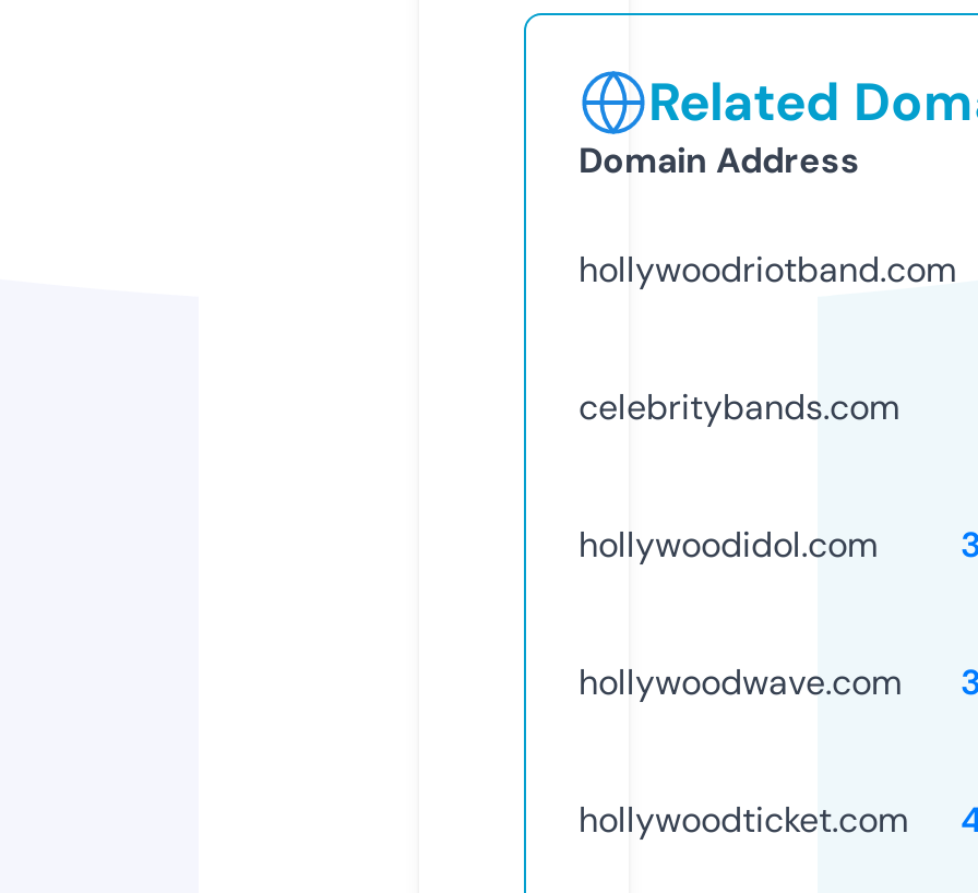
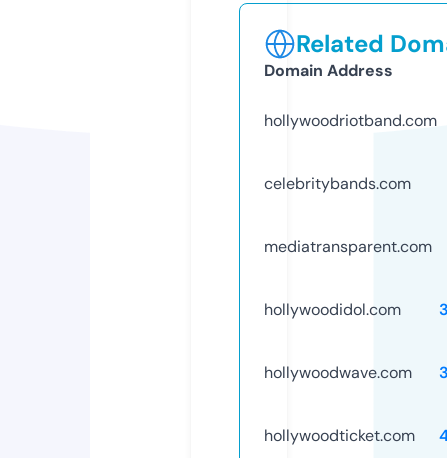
none -> [264,236,432,257] mediatransparent.com

